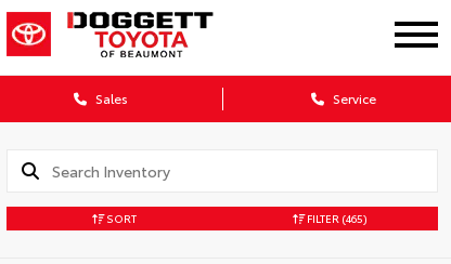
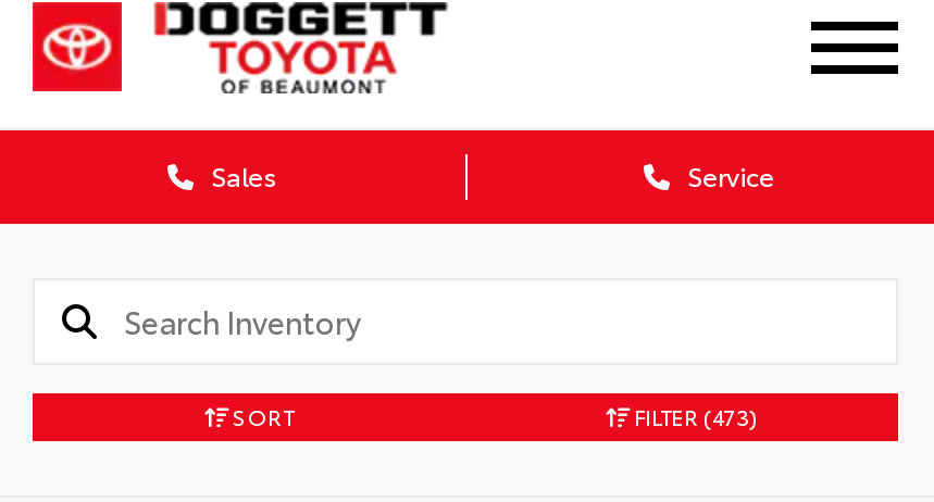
[305,210,368,226] FILTER (465) -> [630,399,758,432] FILTER (473)

